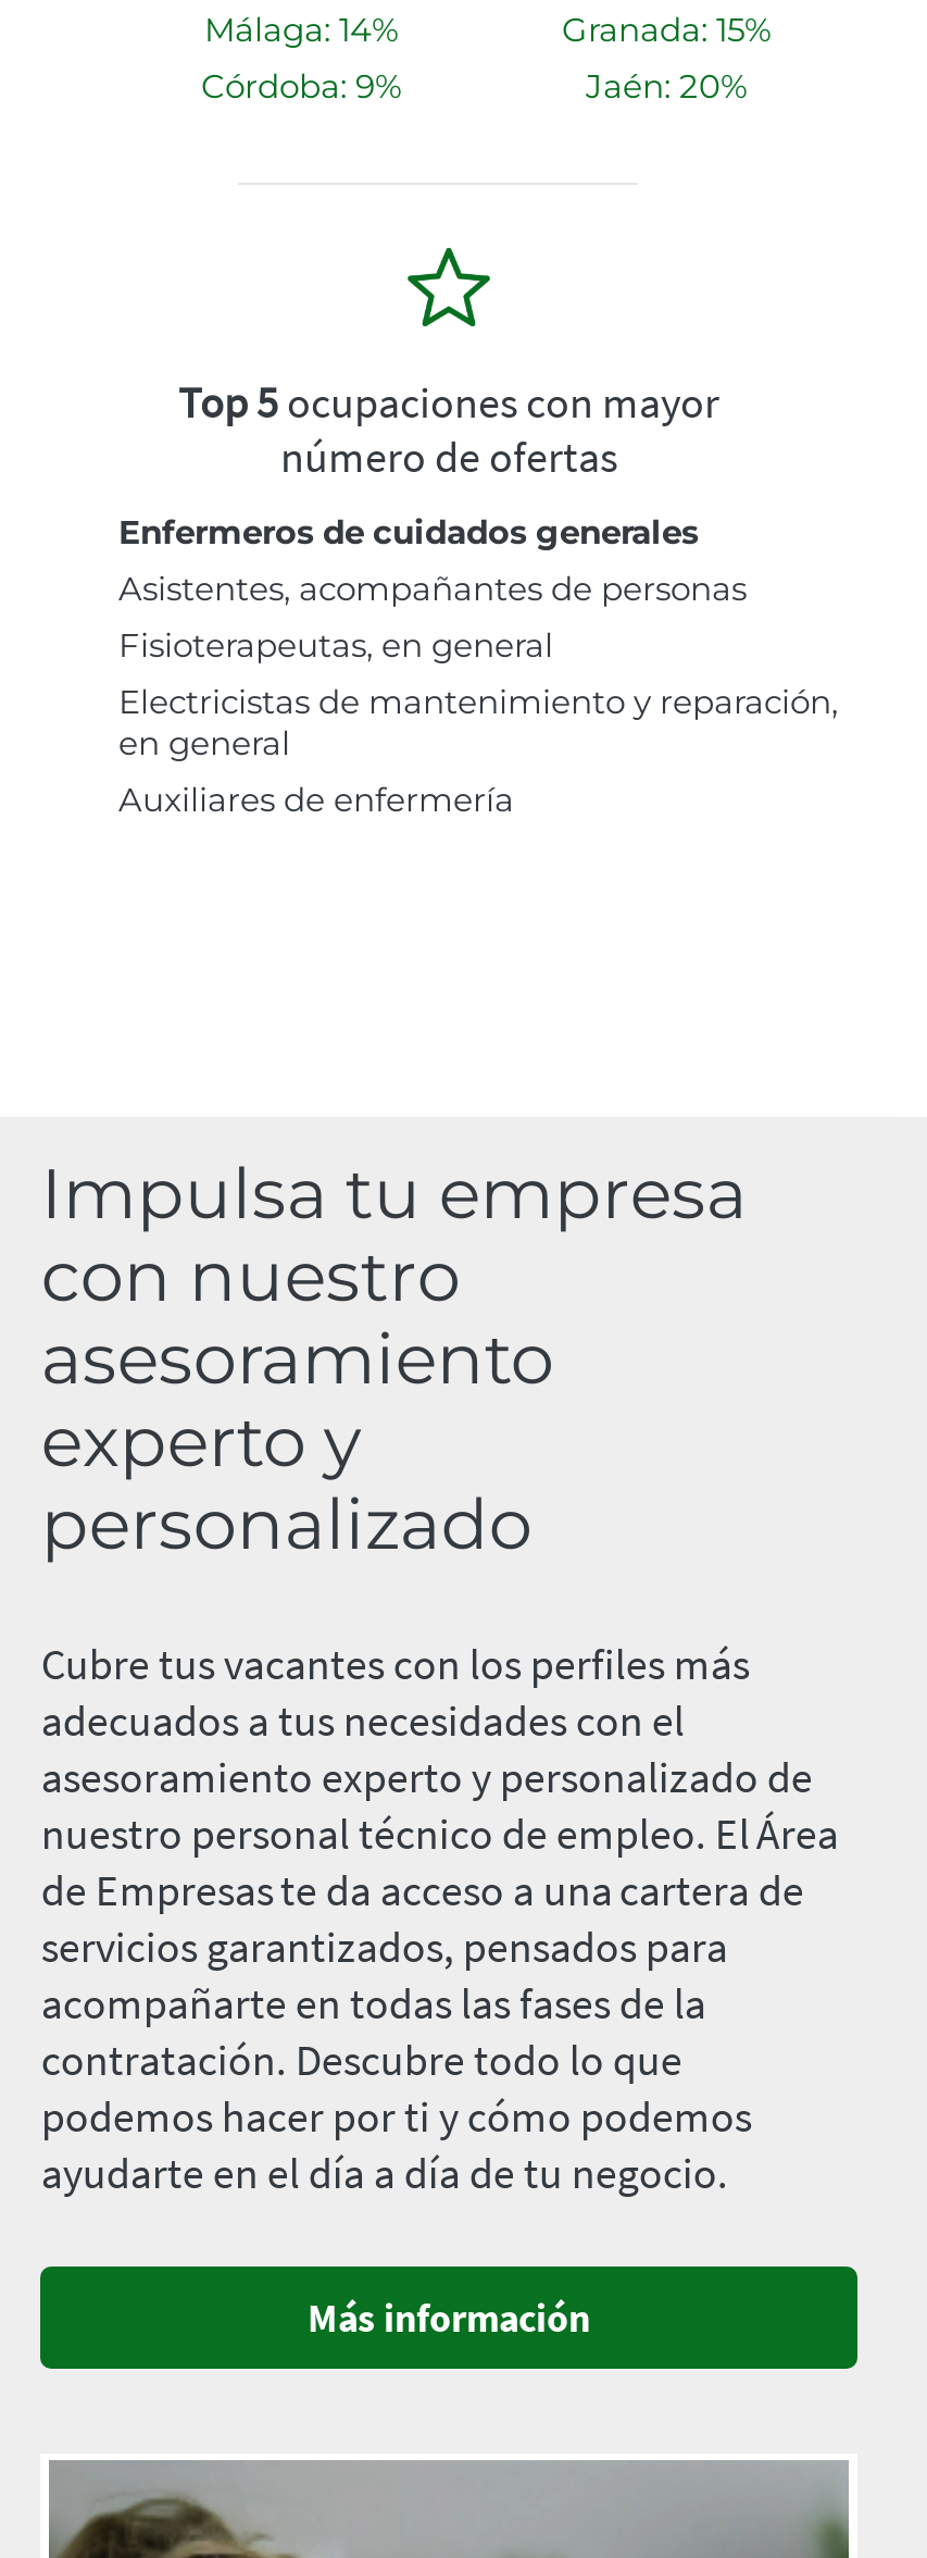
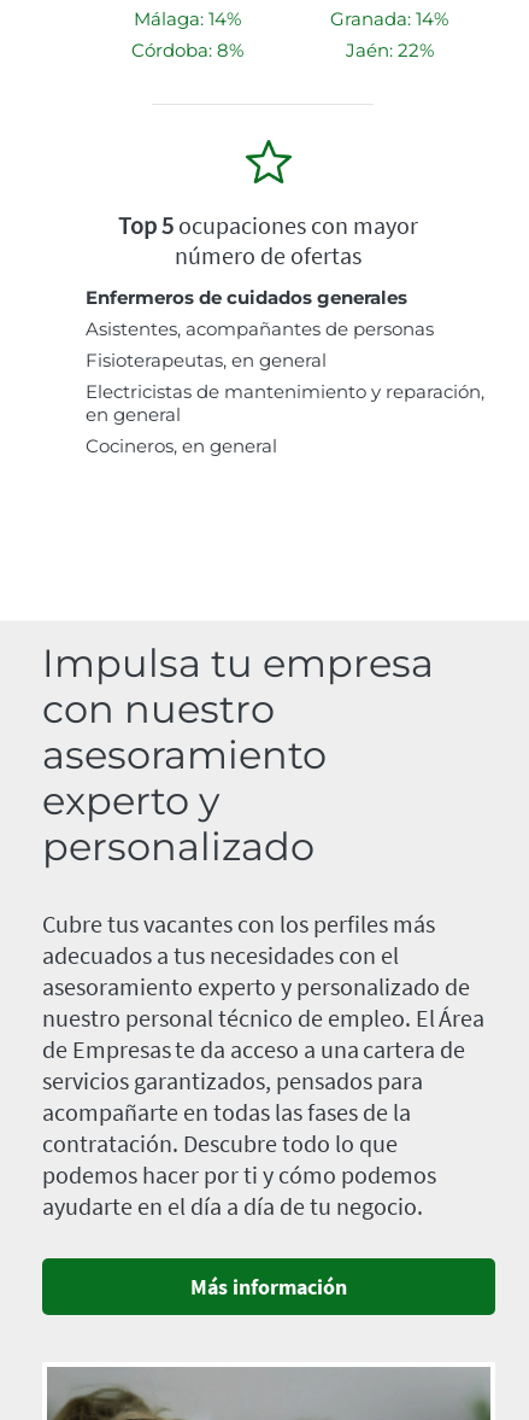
[562,10,771,51] Granada: 15% -> [330,7,448,30] Granada: 14%
[201,67,401,108] Córdoba: 9% -> [131,38,243,61] Córdoba: 8%
[586,67,747,108] Jaén: 20% -> [345,38,433,61] Jaén: 22%
[118,780,514,821] Auxiliares de enfermería -> [86,434,277,457] Cocineros, en general

